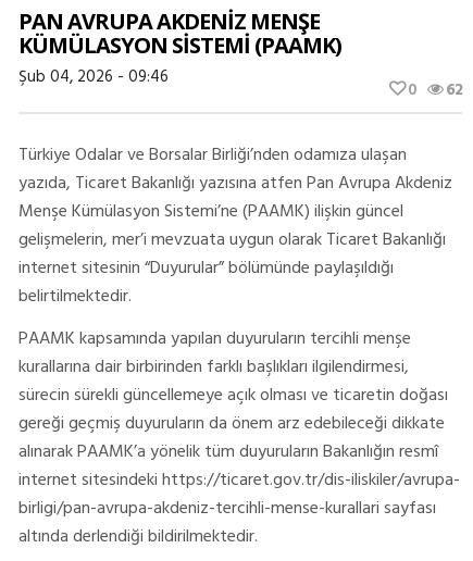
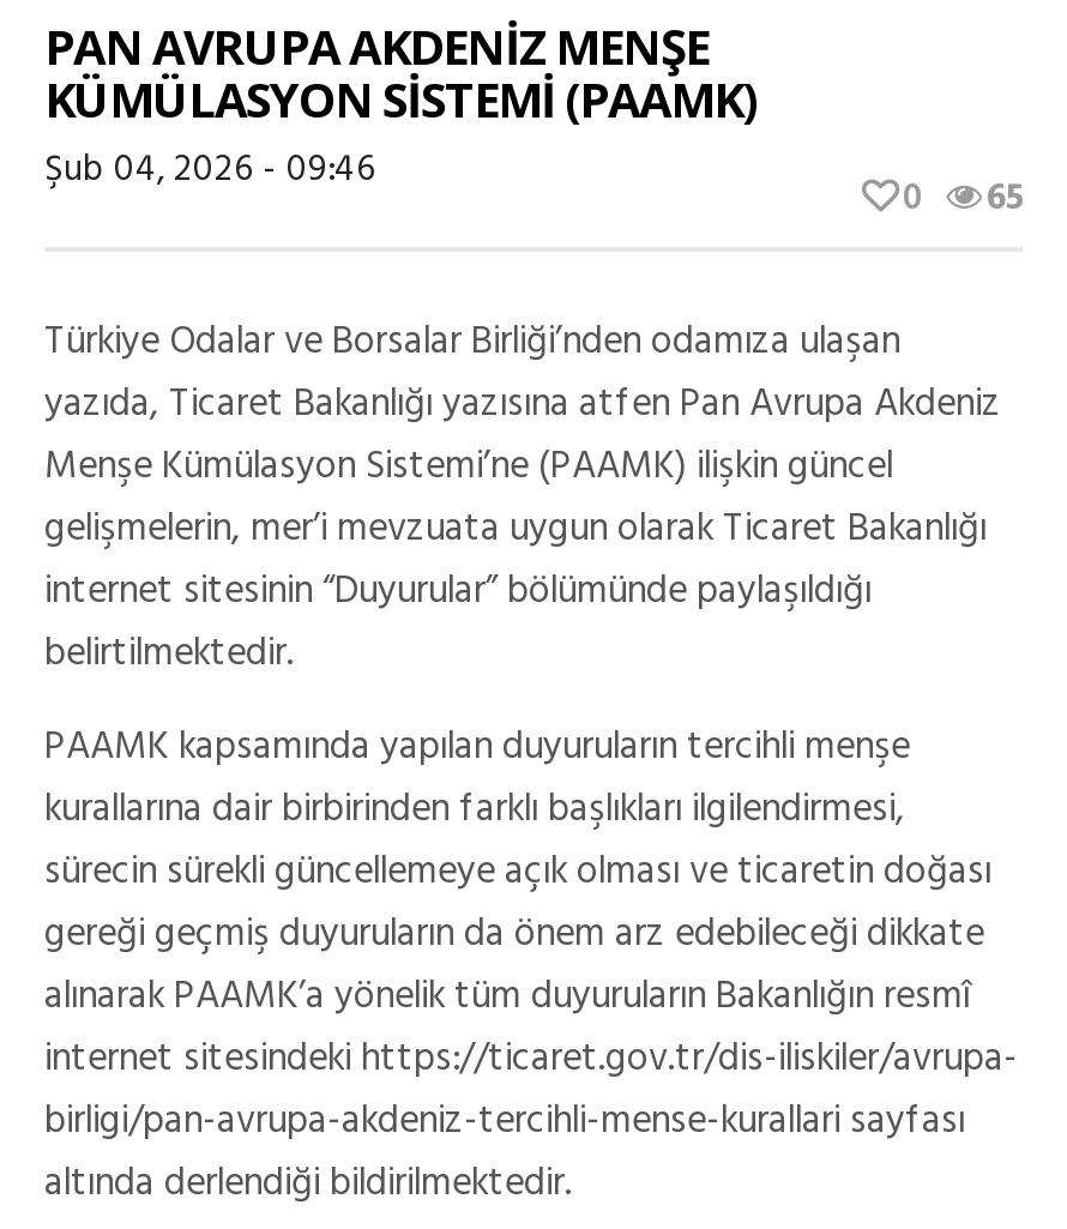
[408,77,462,103] 0 62 -> [903,170,1023,228] 0 65

